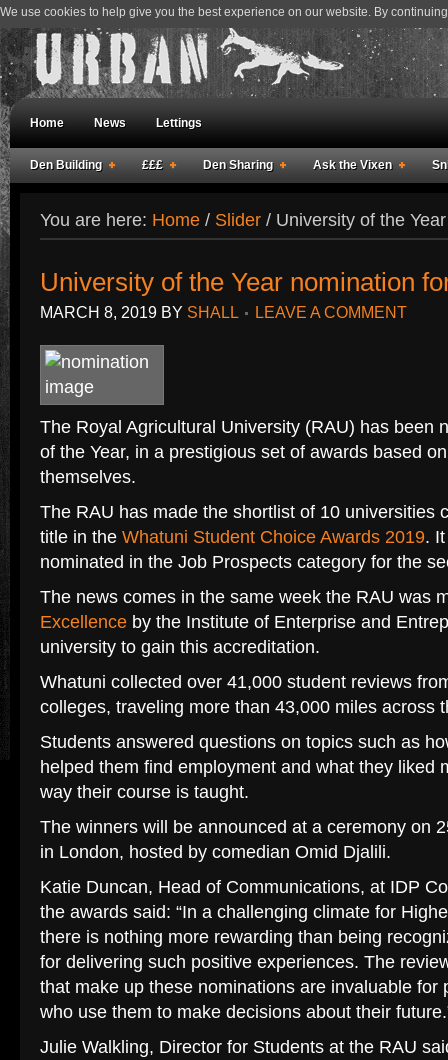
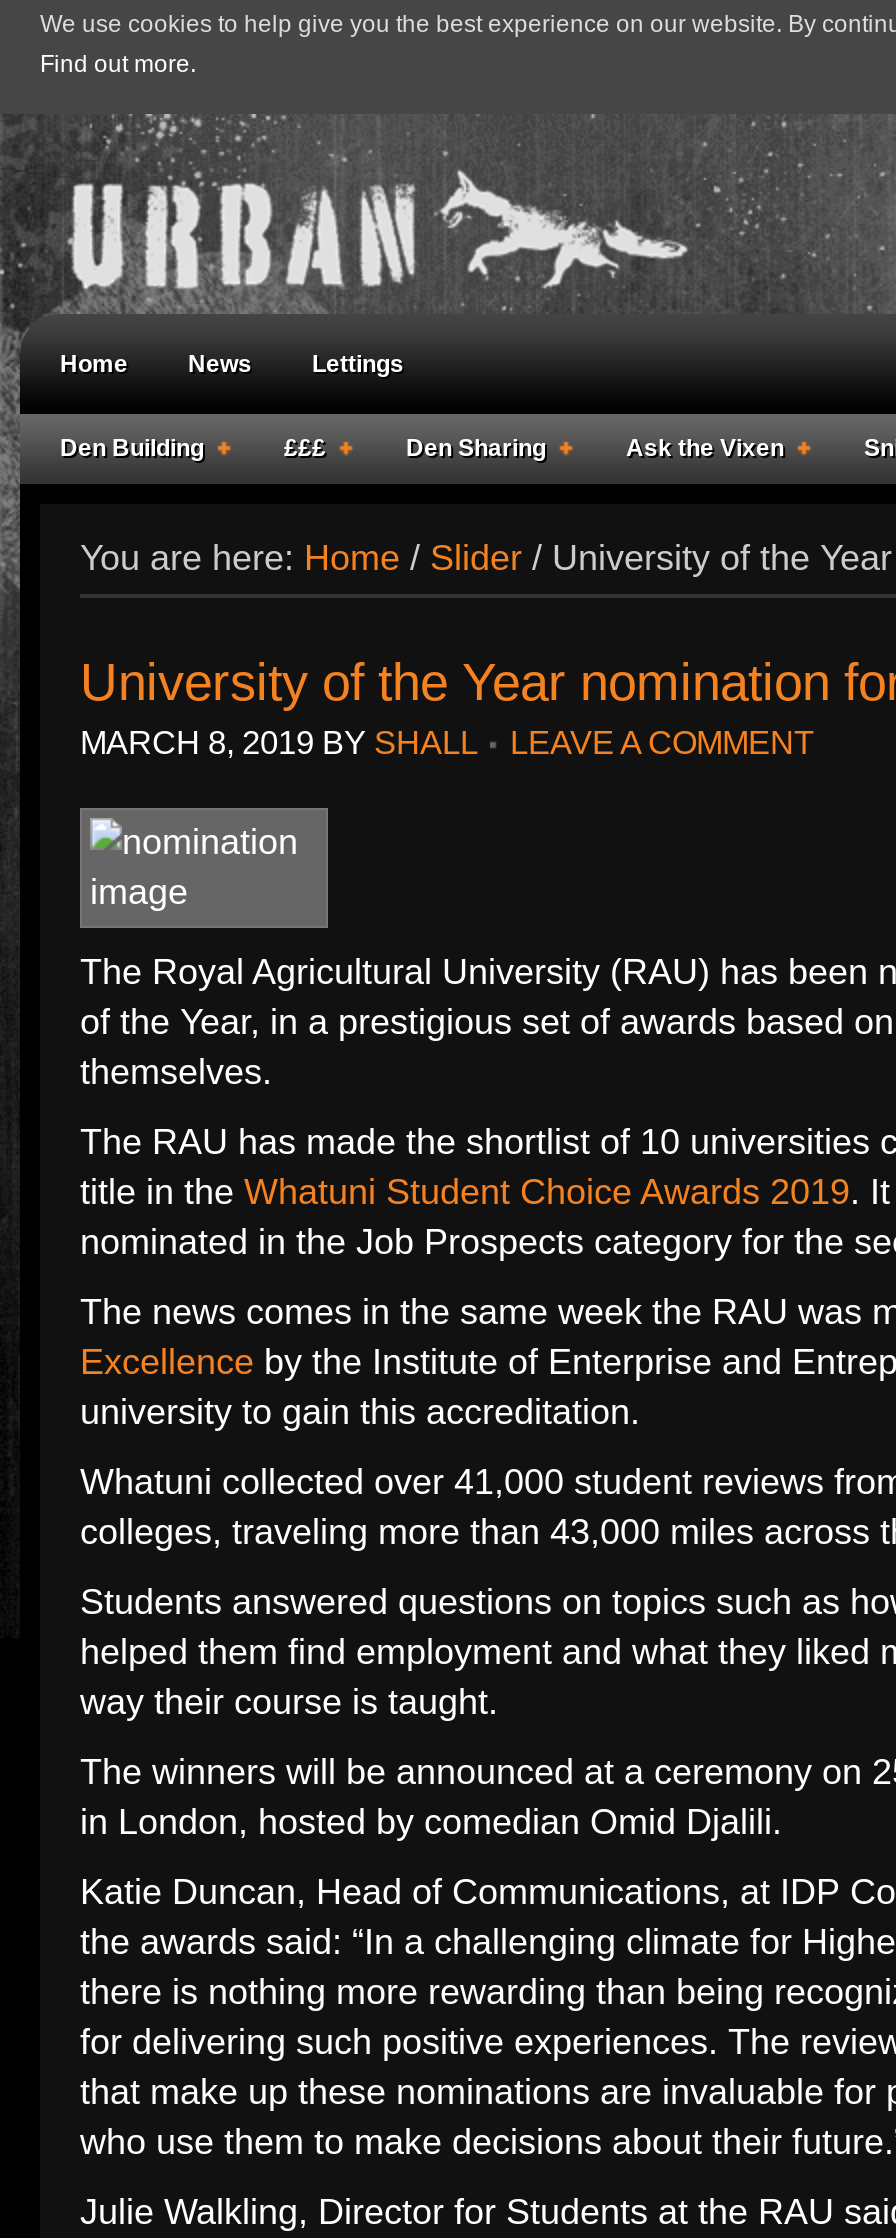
none -> [40,50,196,78] Find out more.

